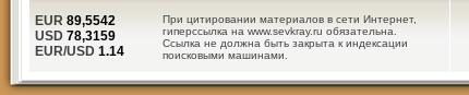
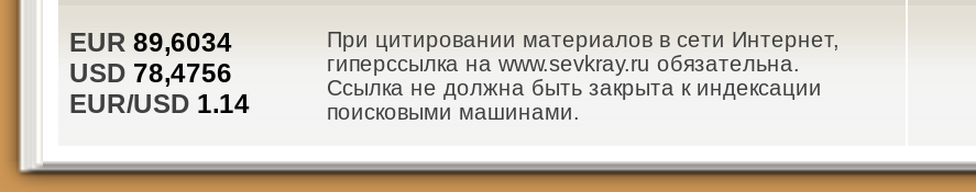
[35,13,116,28] EUR 89,5542 -> [69,27,232,58] EUR 89,6034
[35,28,116,44] USD 78,3159 -> [69,58,232,89] USD 78,4756

